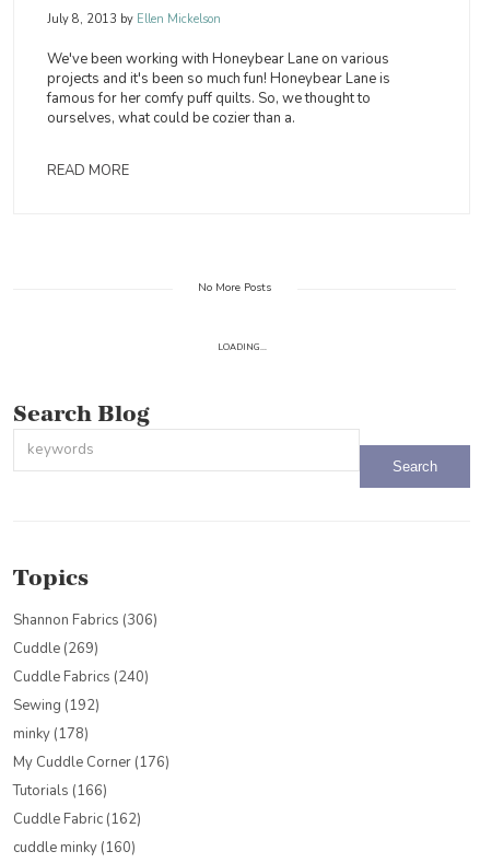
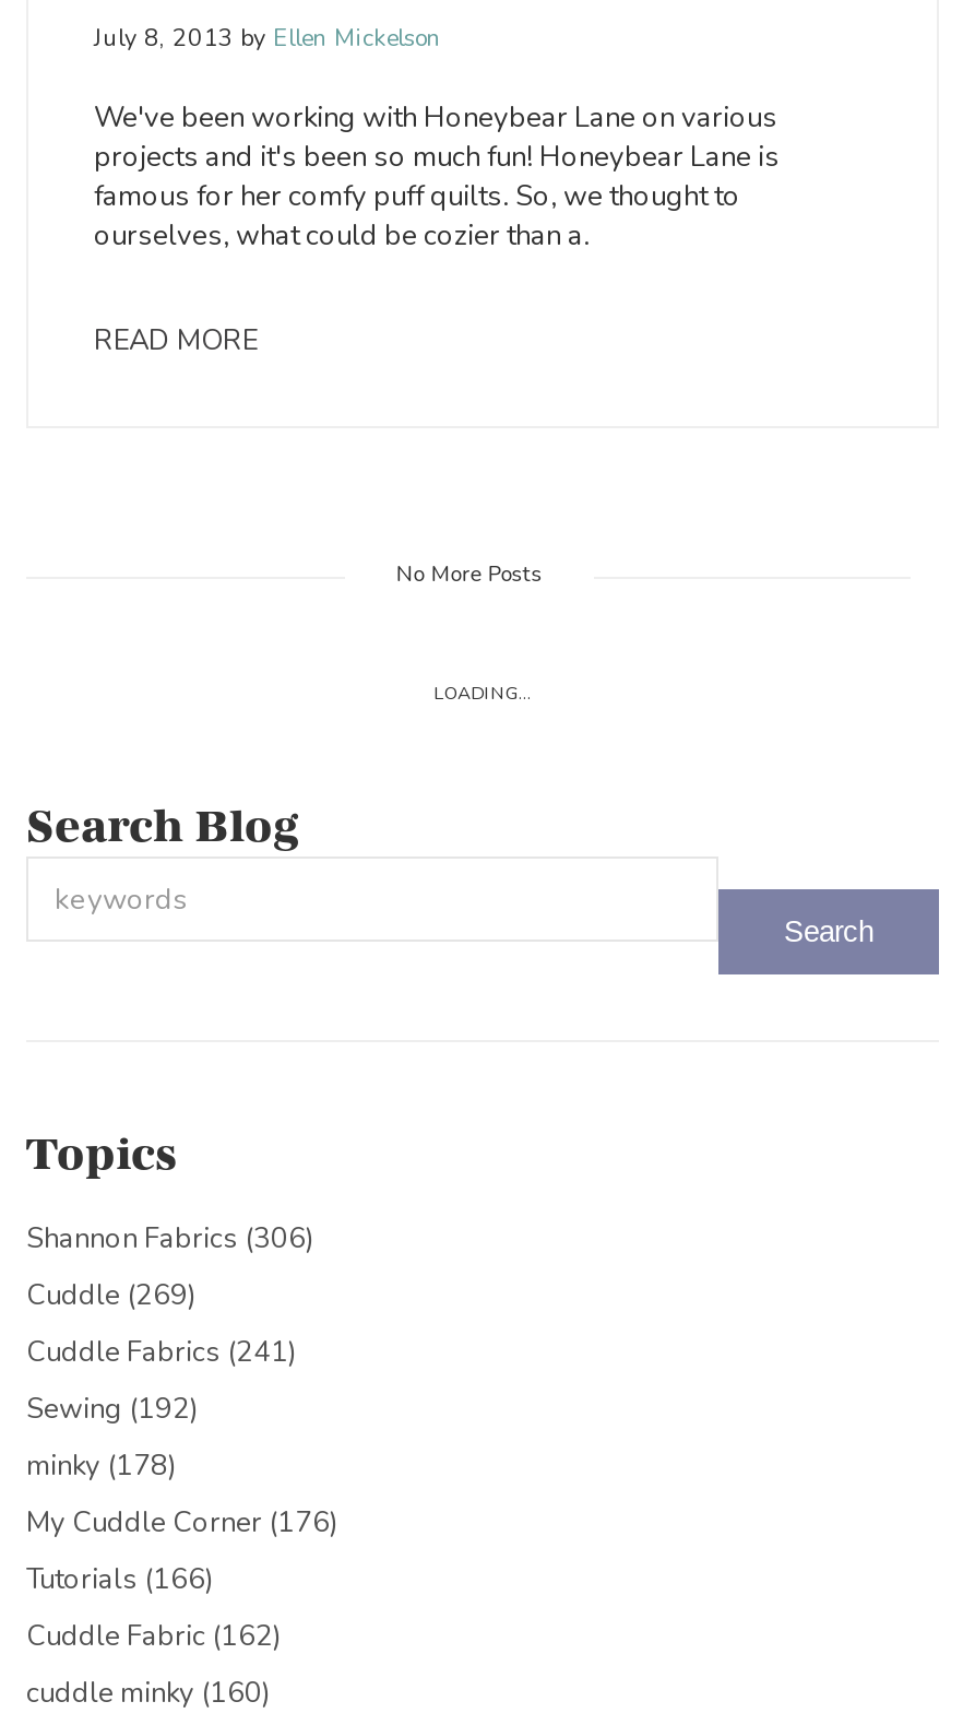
[13,667,149,687] Cuddle Fabrics (240) -> [26,1334,297,1373] Cuddle Fabrics (241)

